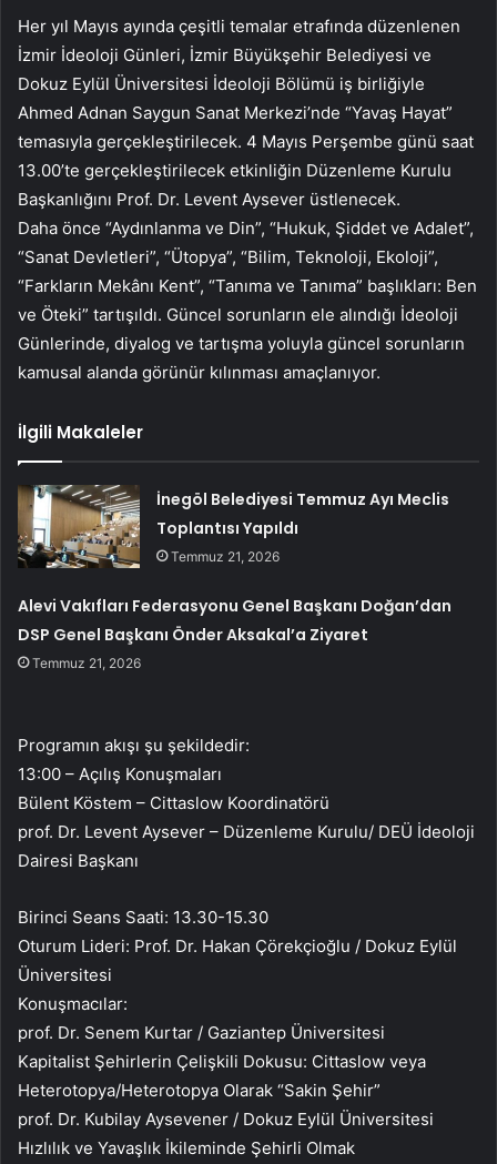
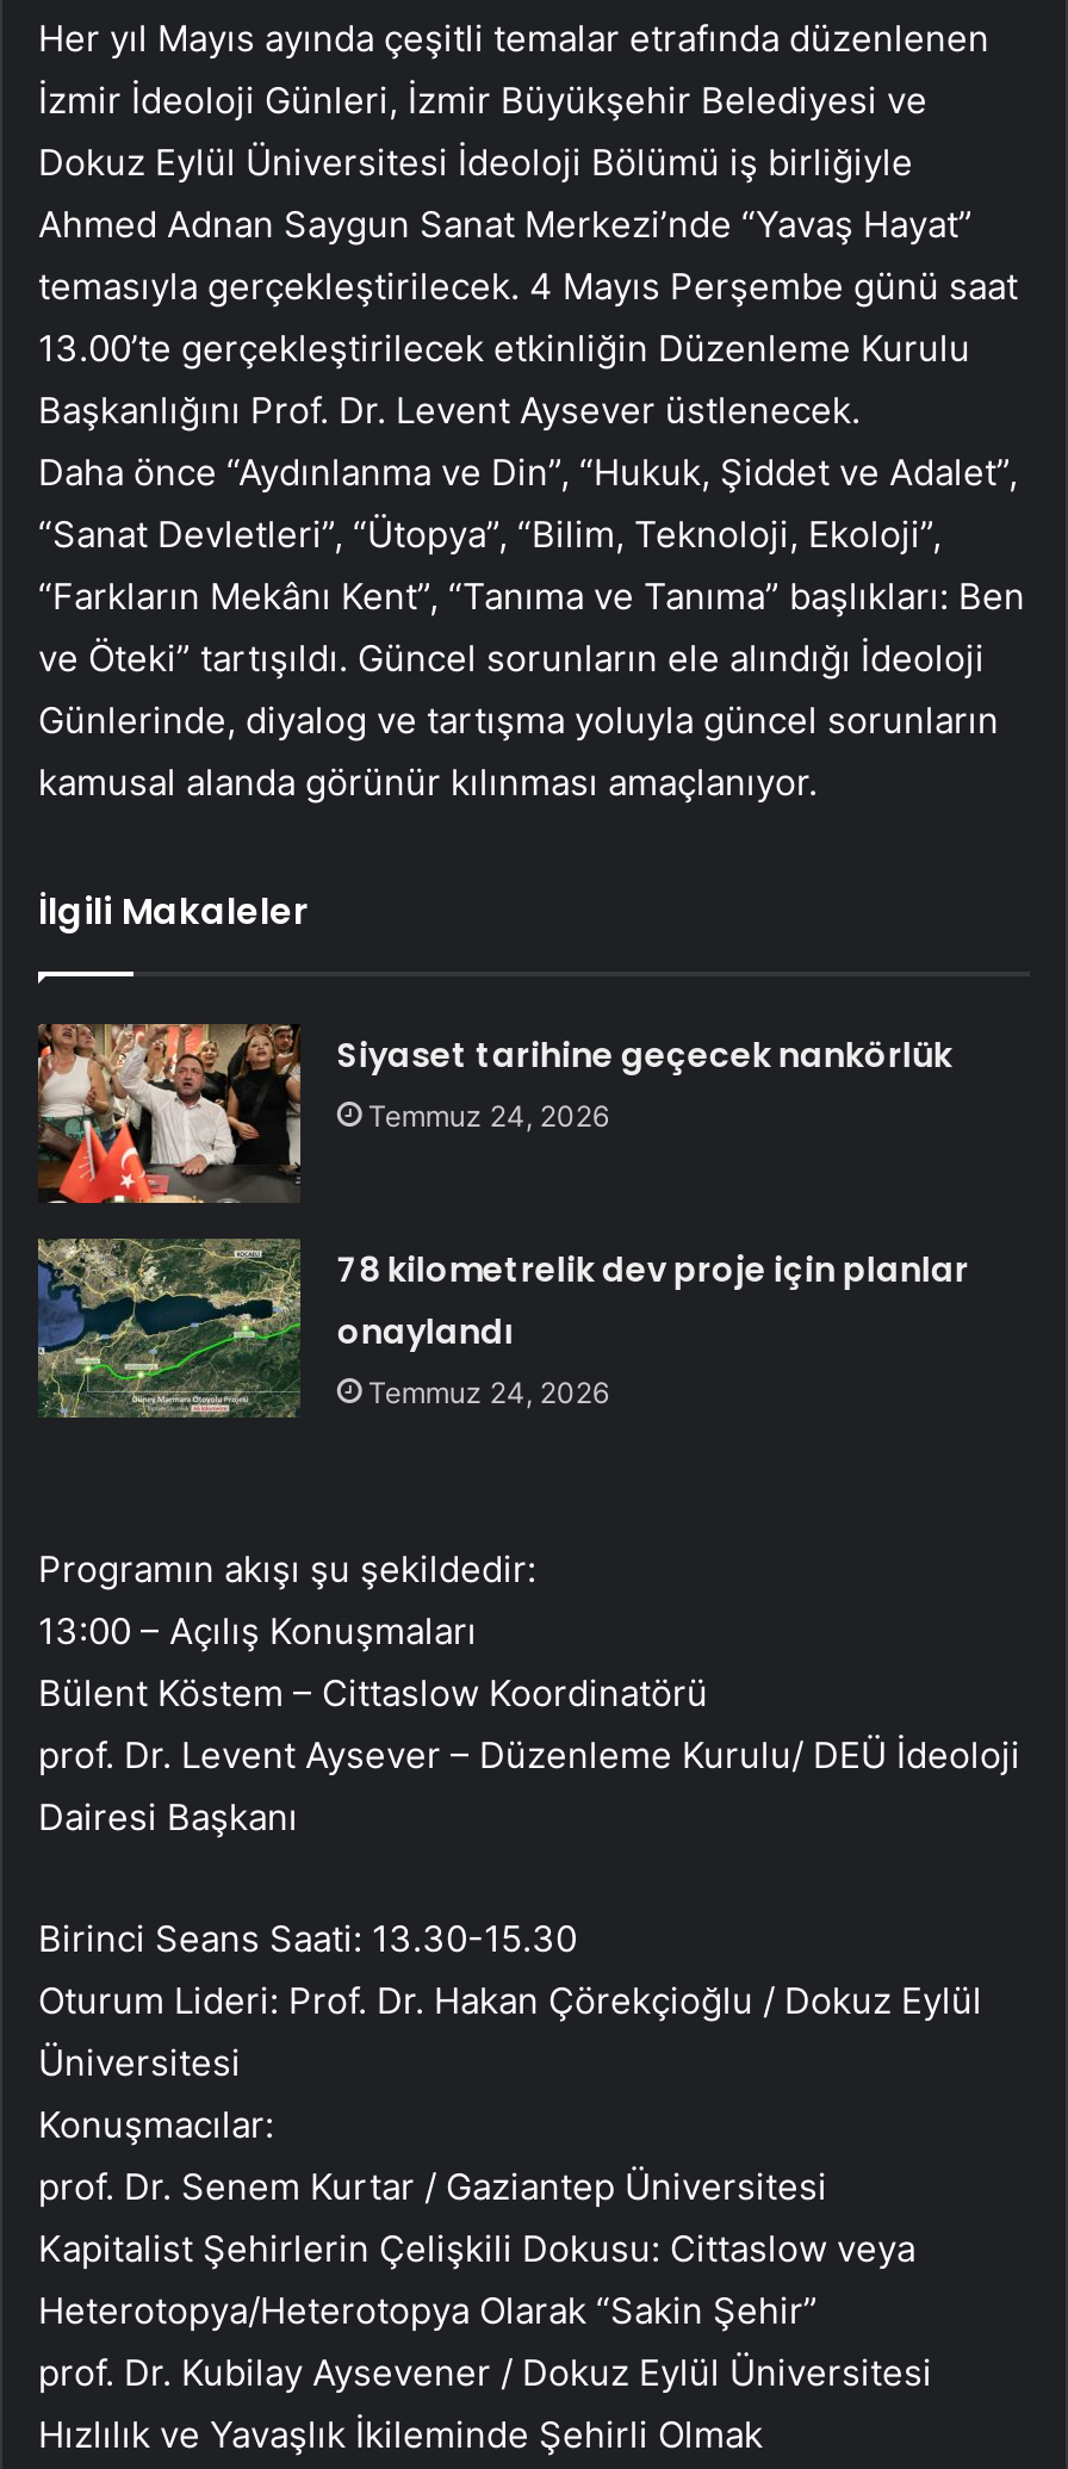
[17,484,450,569] [image] | İnegöl Belediyesi Temmuz Ayı Meclis | Toplantısı Yapıldı | Temmuz 21, 2026 -> [36,1024,952,1205] [image] | Siyaset tarihine geçecek nankörlük | Temmuz 24, 2026
[18,594,452,671] Alevi Vakıfları Federasyonu Genel Başkanı Doğan’dan | DSP Genel Başkanı Önder Aksakal’a Ziyaret | Temmuz 21, 2026 -> [337,1245,969,1410] 78 kilometrelik dev proje için planlar | onaylandı | Temmuz 24, 2026

